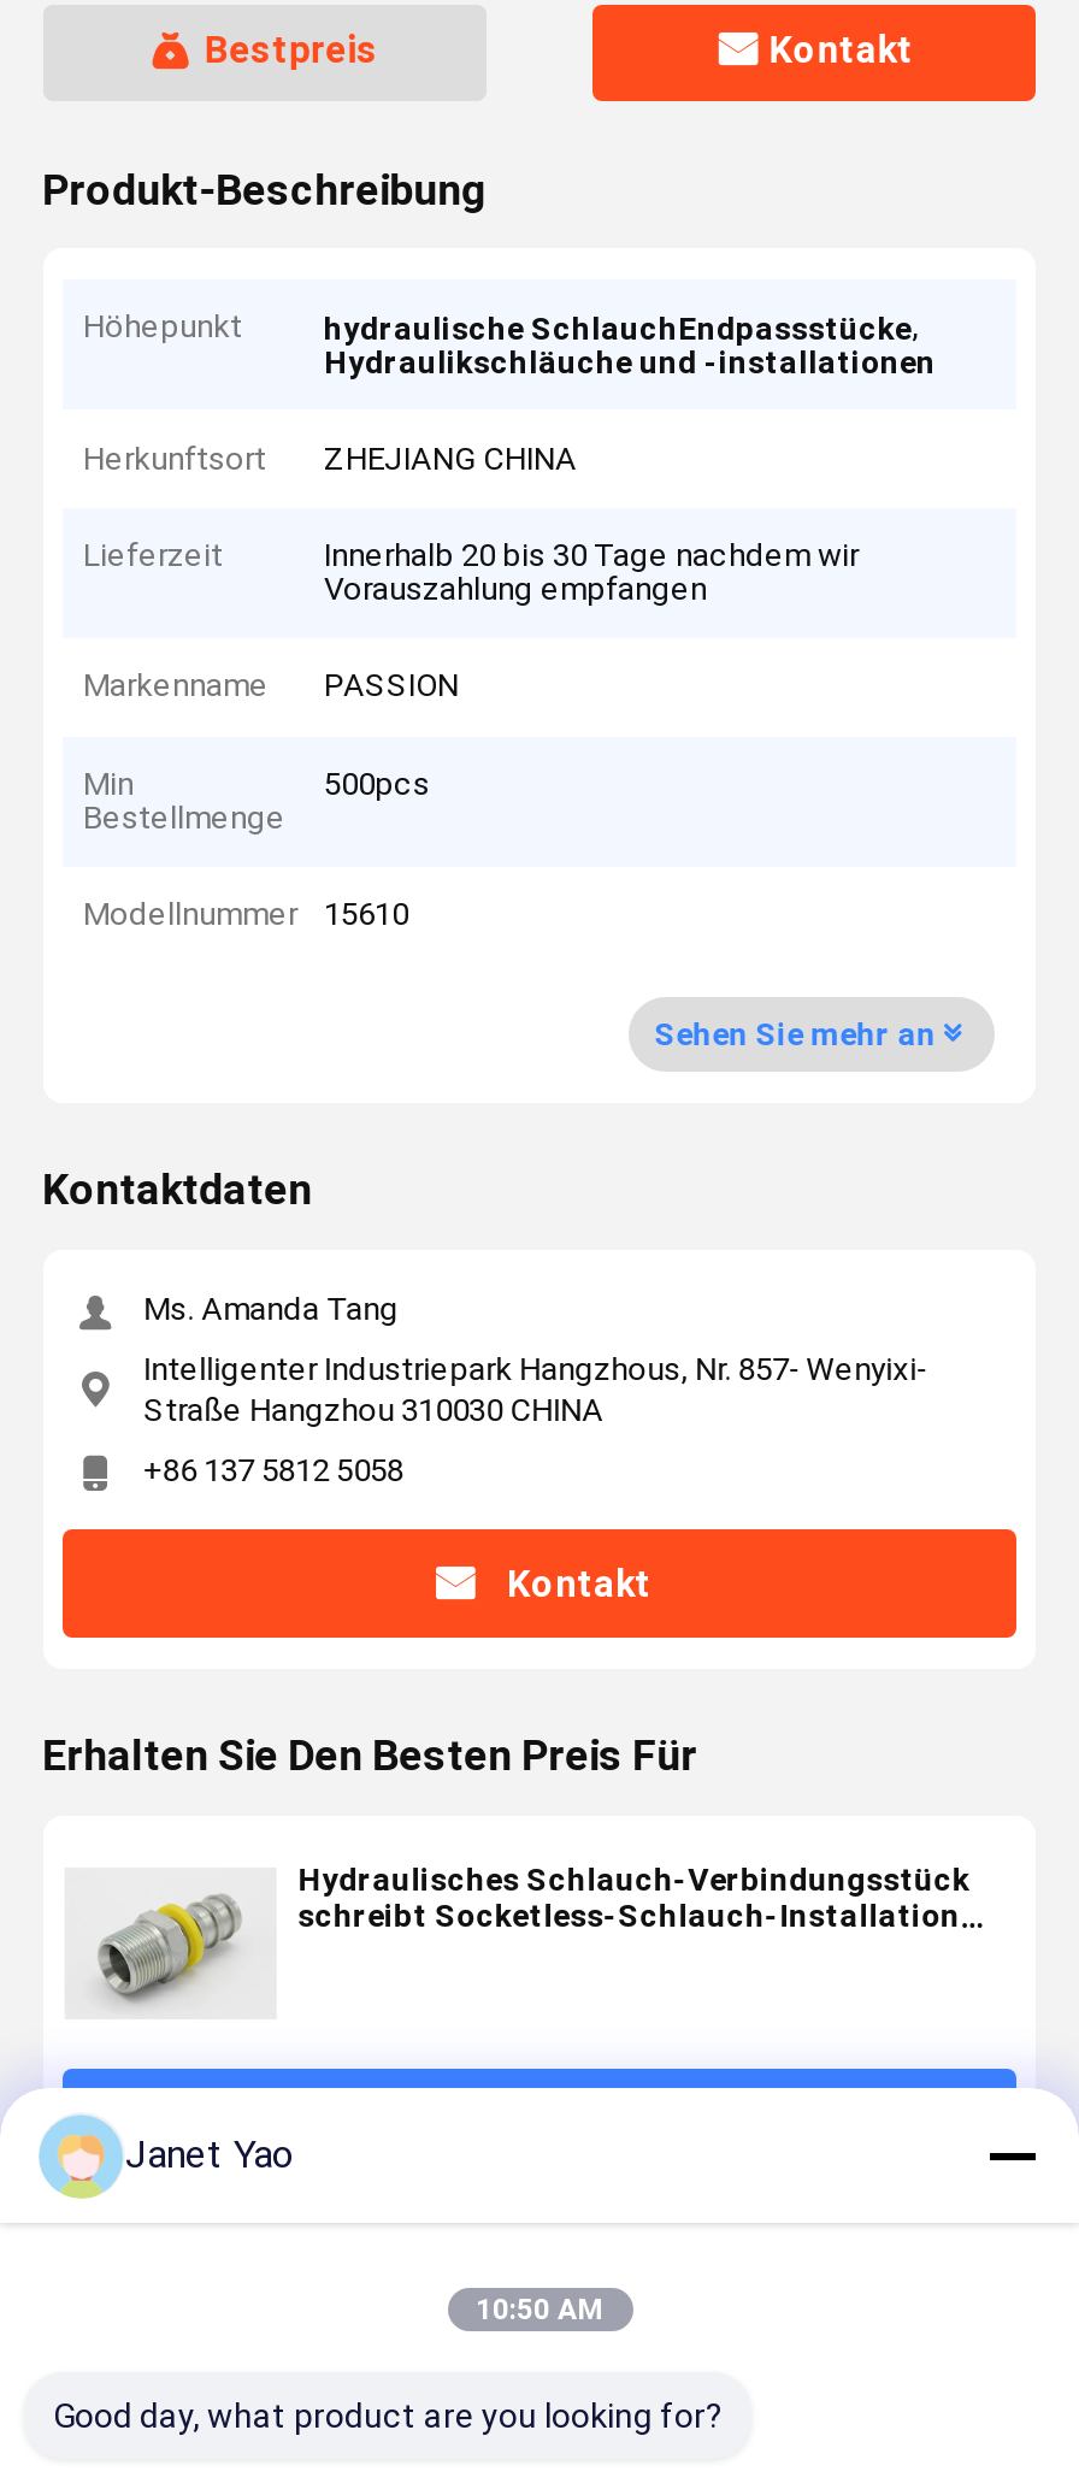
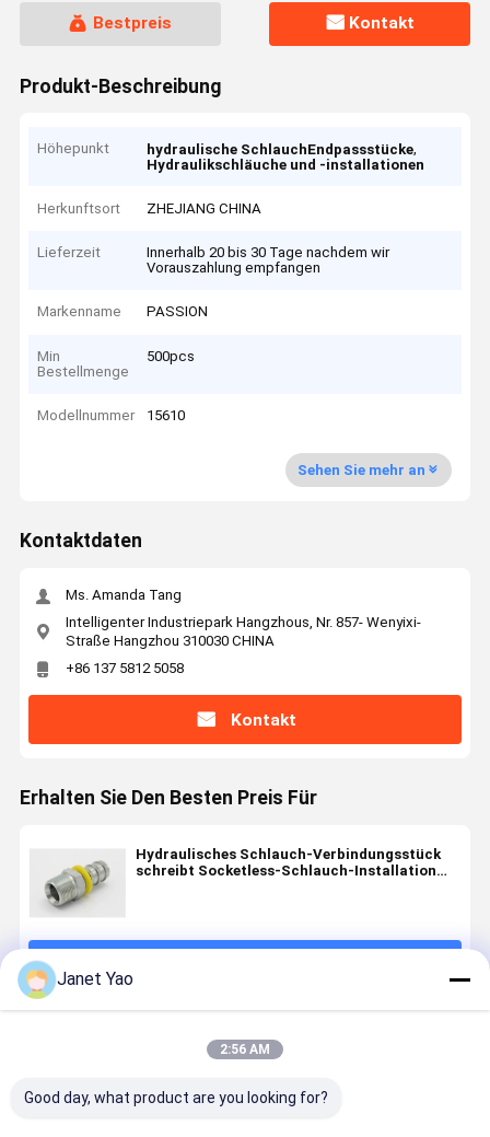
[476,2293,603,2326] 10:50 AM -> [220,1042,270,1057] 2:56 AM

